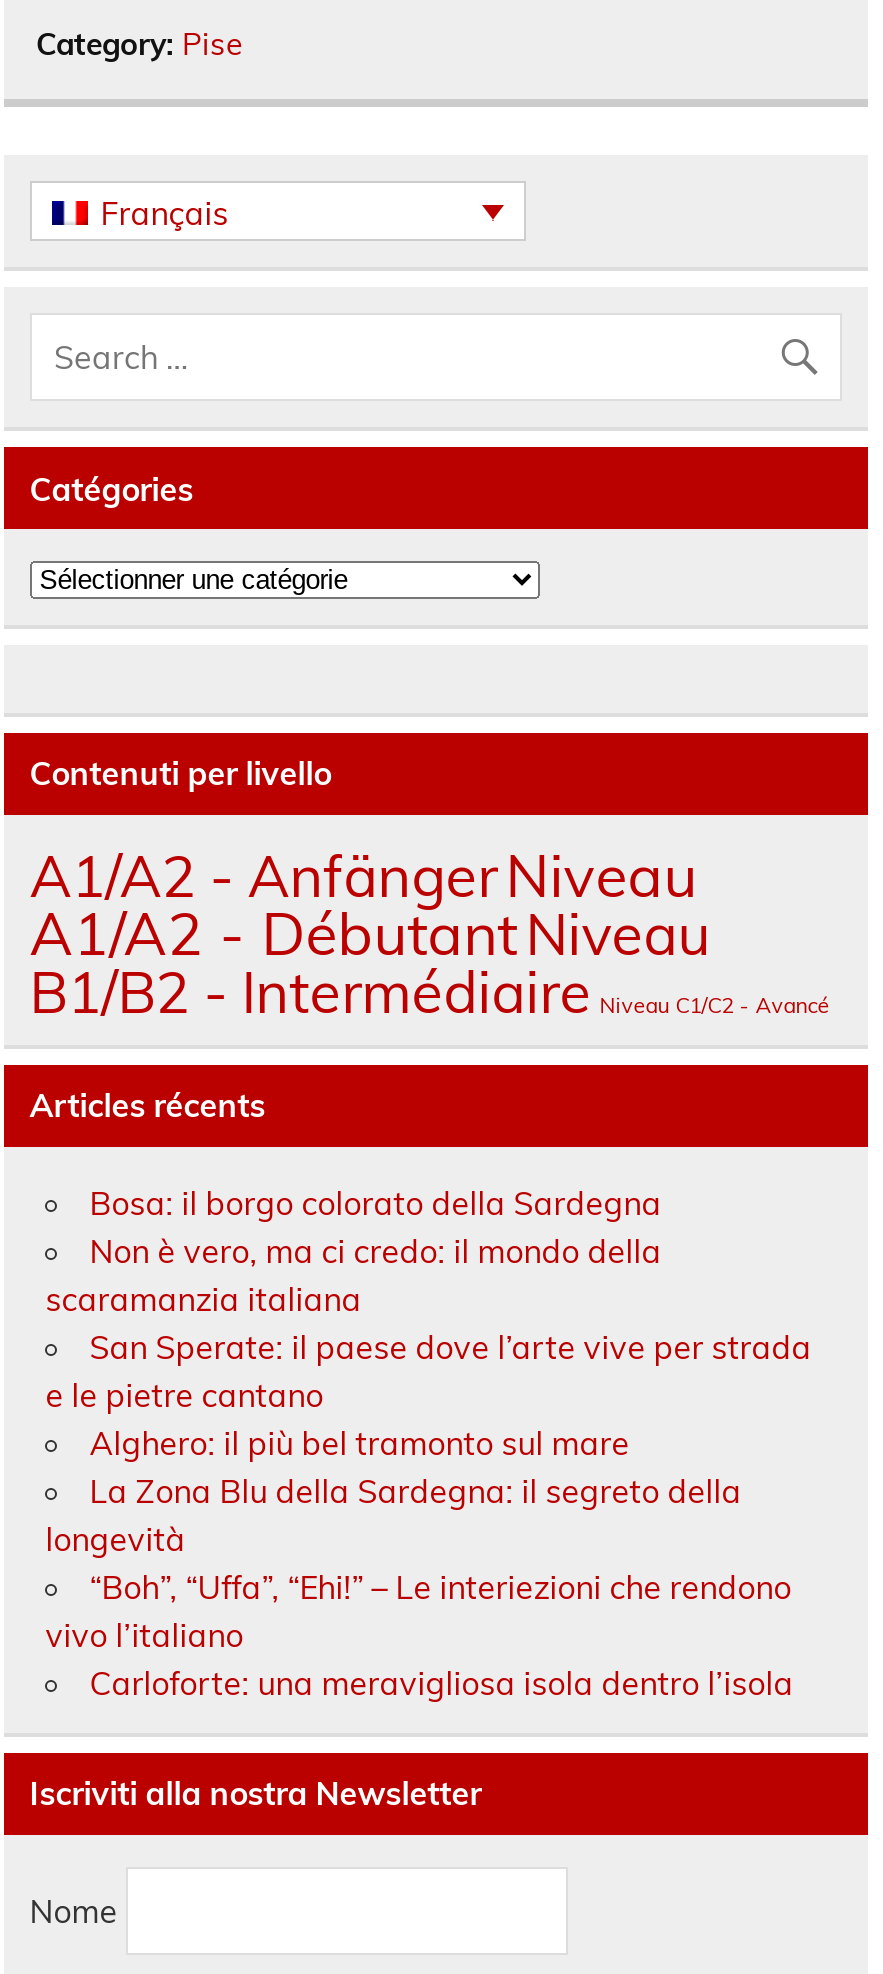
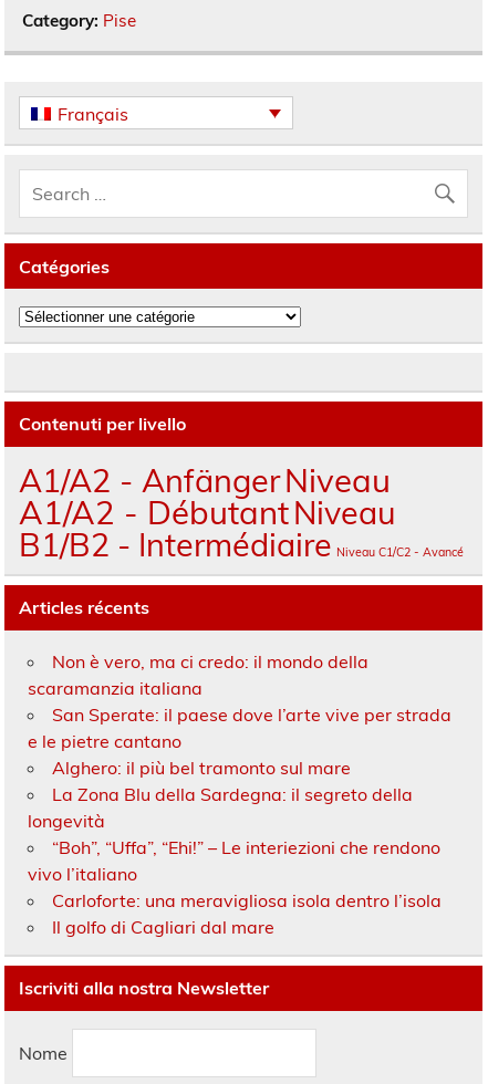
[90,1183,662,1223] Bosa: il borgo colorato della Sardegna -> none
moved [46,1231,812,1703] -> [27,650,451,911]: Non è vero, ma ci credo: il mondo della | scaramanzia italiana | San Sperate: il paese dove l’arte vive per strada | ... | vivo l’italiano | Carloforte: una meravigliosa isola dentro l’isola
none -> [52,916,274,938] Il golfo di Cagliari dal mare

